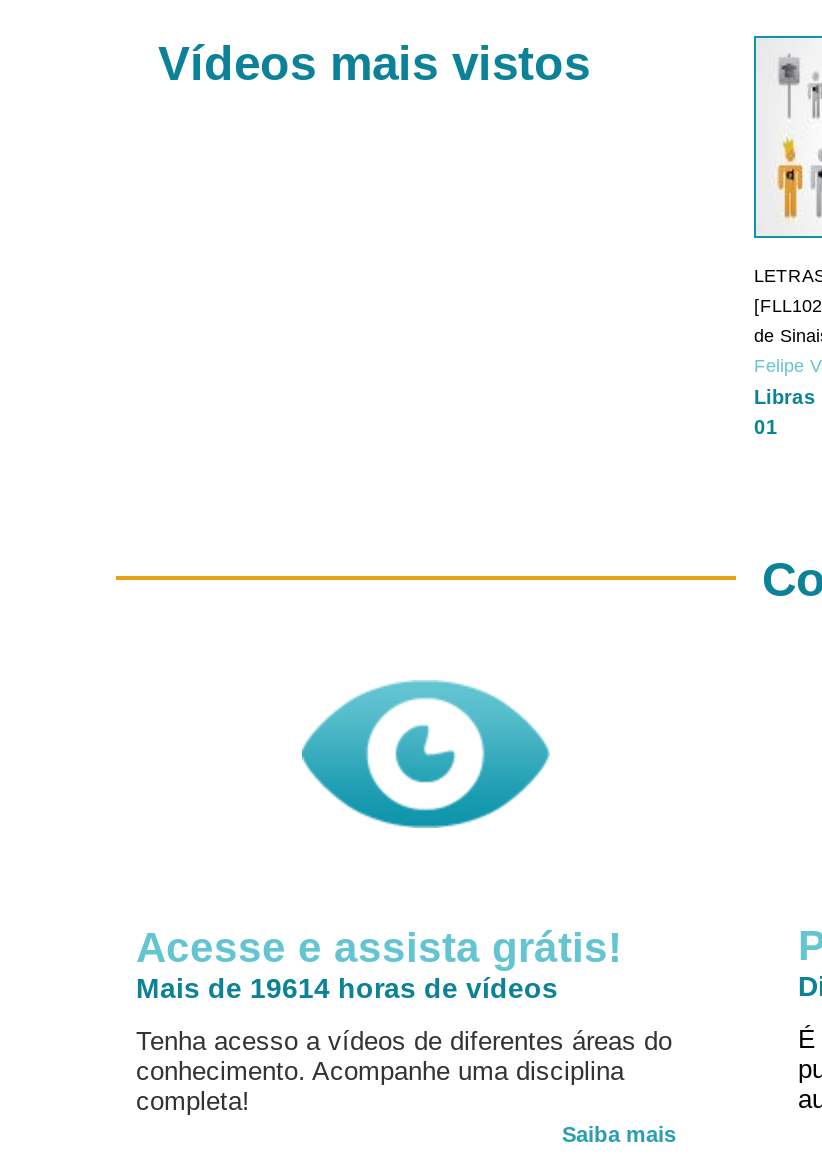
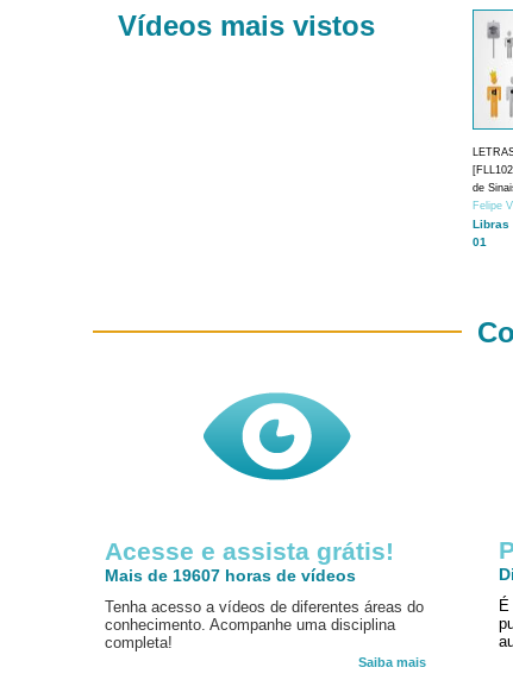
[136,972,558,1004] Mais de 19614 horas de vídeos -> [105,566,356,585] Mais de 19607 horas de vídeos

